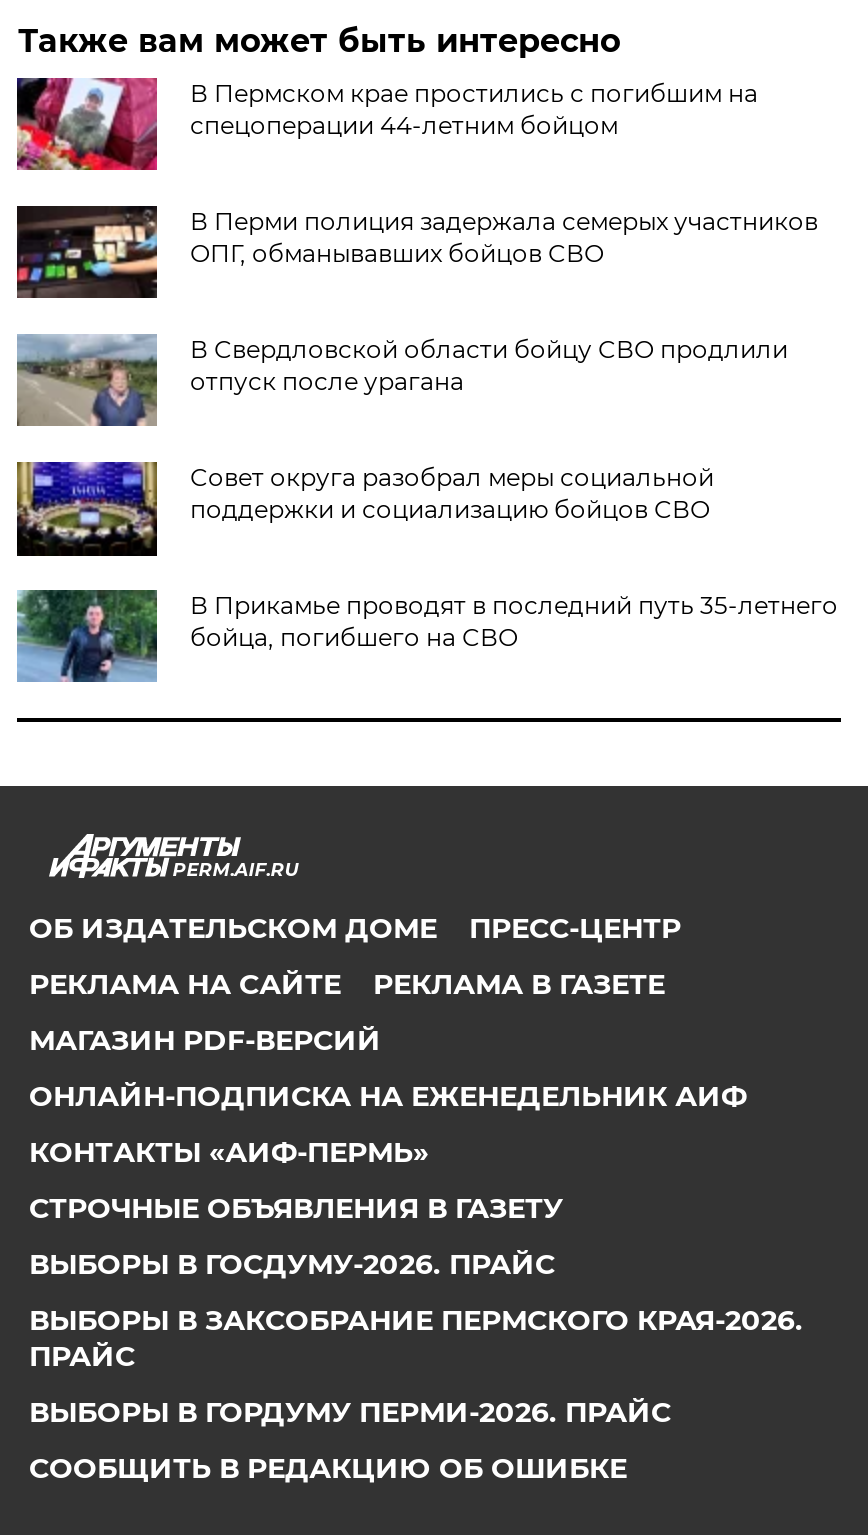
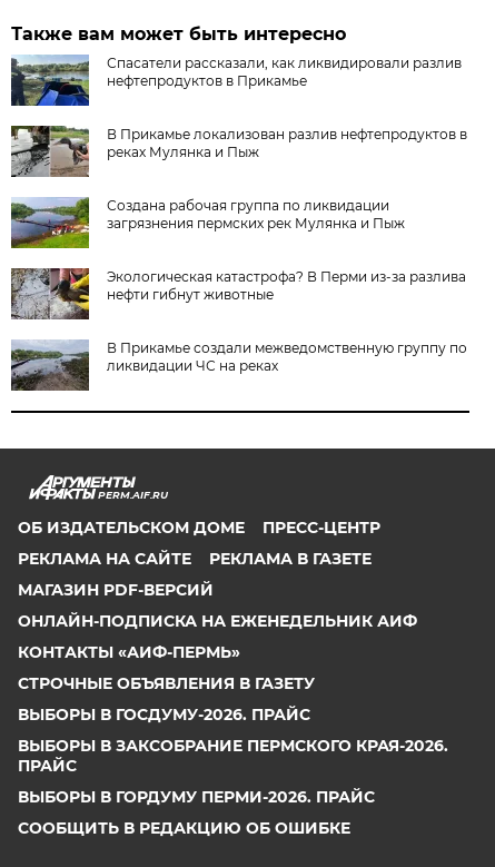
[15,76,758,172] [image] | В Пермском крае простились с погибшим на | спецоперации 44-летним бойцом -> [10,53,462,107] [image] | Спасатели рассказали, как ликвидировали разлив | нефтепродуктов в Прикамье
[15,204,818,300] [image] | В Перми полиция задержала семерых участников | ОПГ, обманывавших бойцов СВО -> [10,125,468,178] [image] | В Прикамье локализован разлив нефтепродуктов в | реках Мулянка и Пыж
[17,334,788,428] [image] | В Свердловской области бойцу СВО продлили | отпуск после урагана -> [10,197,405,249] [image] | Создана рабочая группа по ликвидации | загрязнения пермских рек Мулянка и Пыж
[17,460,714,558] [image] | Совет округа разобрал меры социальной | поддержки и социализацию бойцов СВО -> [10,267,467,321] [image] | Экологическая катастрофа? В Перми из-за разлива | нефти гибнут животные
[17,588,838,684] [image] | В Прикамье проводят в последний путь 35-летнего | бойца, погибшего на СВО -> [10,339,468,392] [image] | В Прикамье создали межведомственную группу по | ликвидации ЧС на реках

